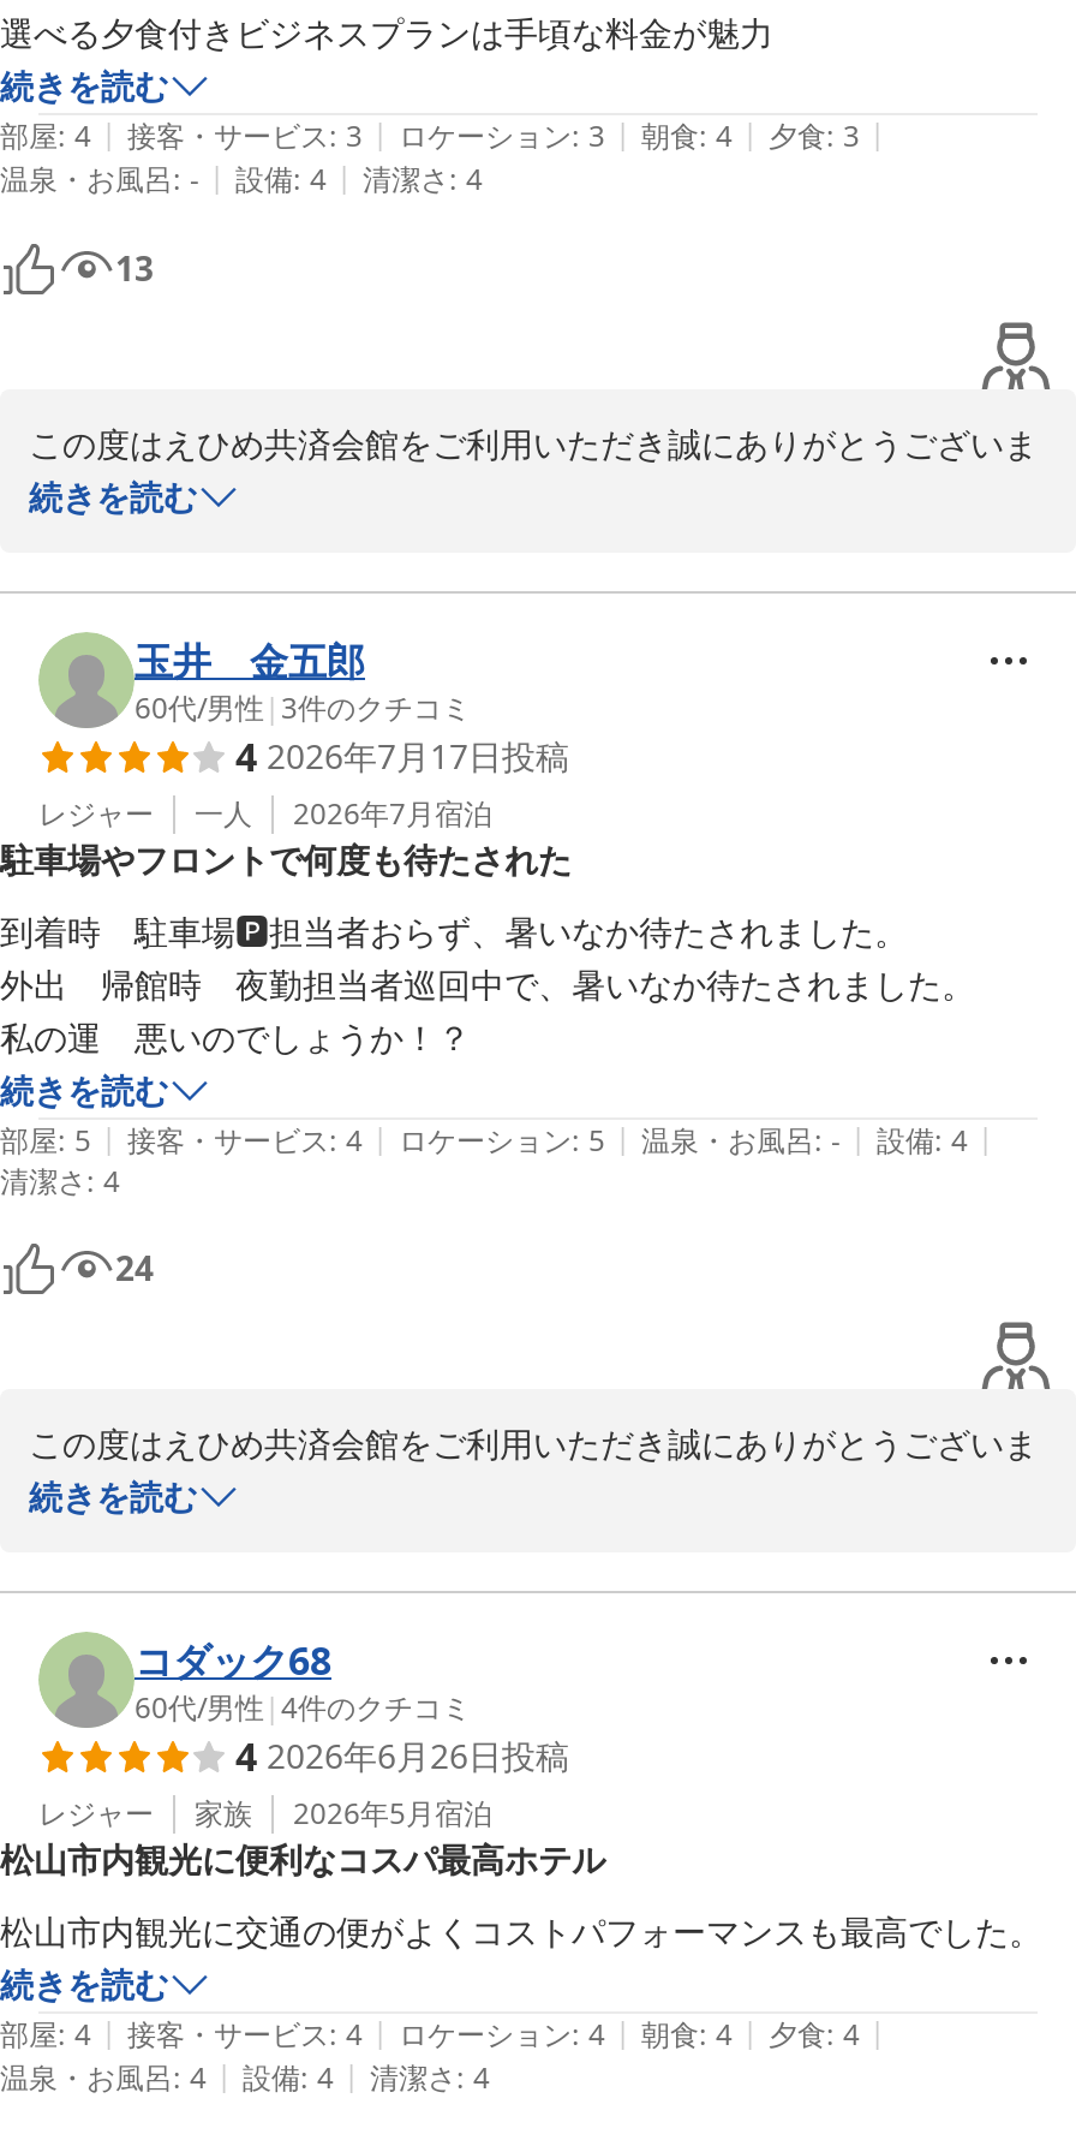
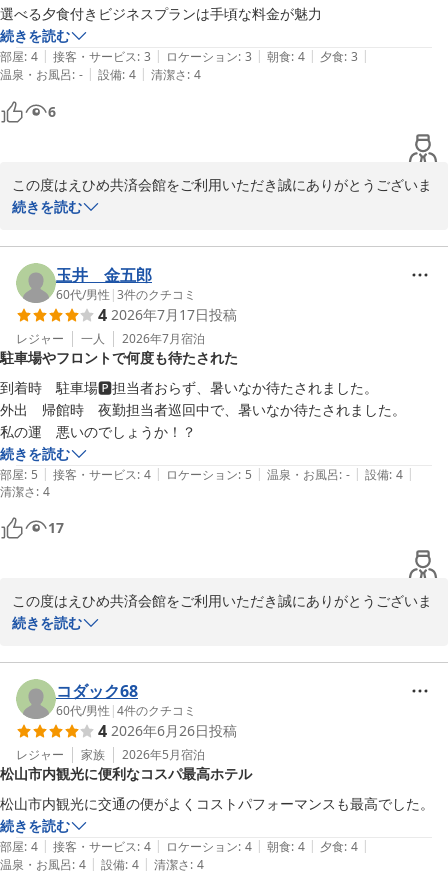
[115,245,154,291] 13 -> [48,102,56,121] 6
[115,1245,154,1290] 24 -> [48,518,64,537] 17

